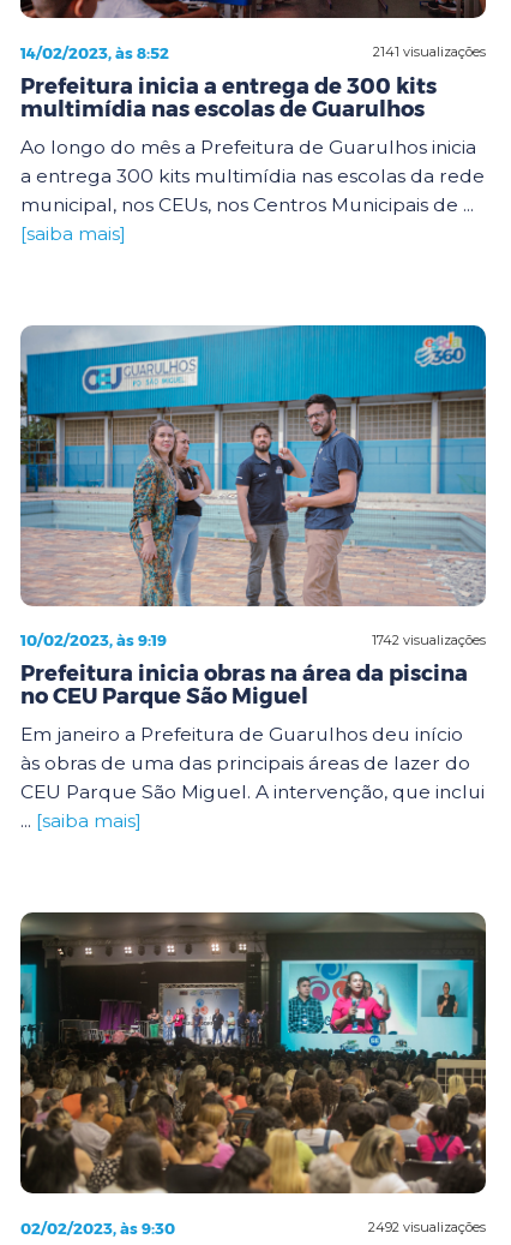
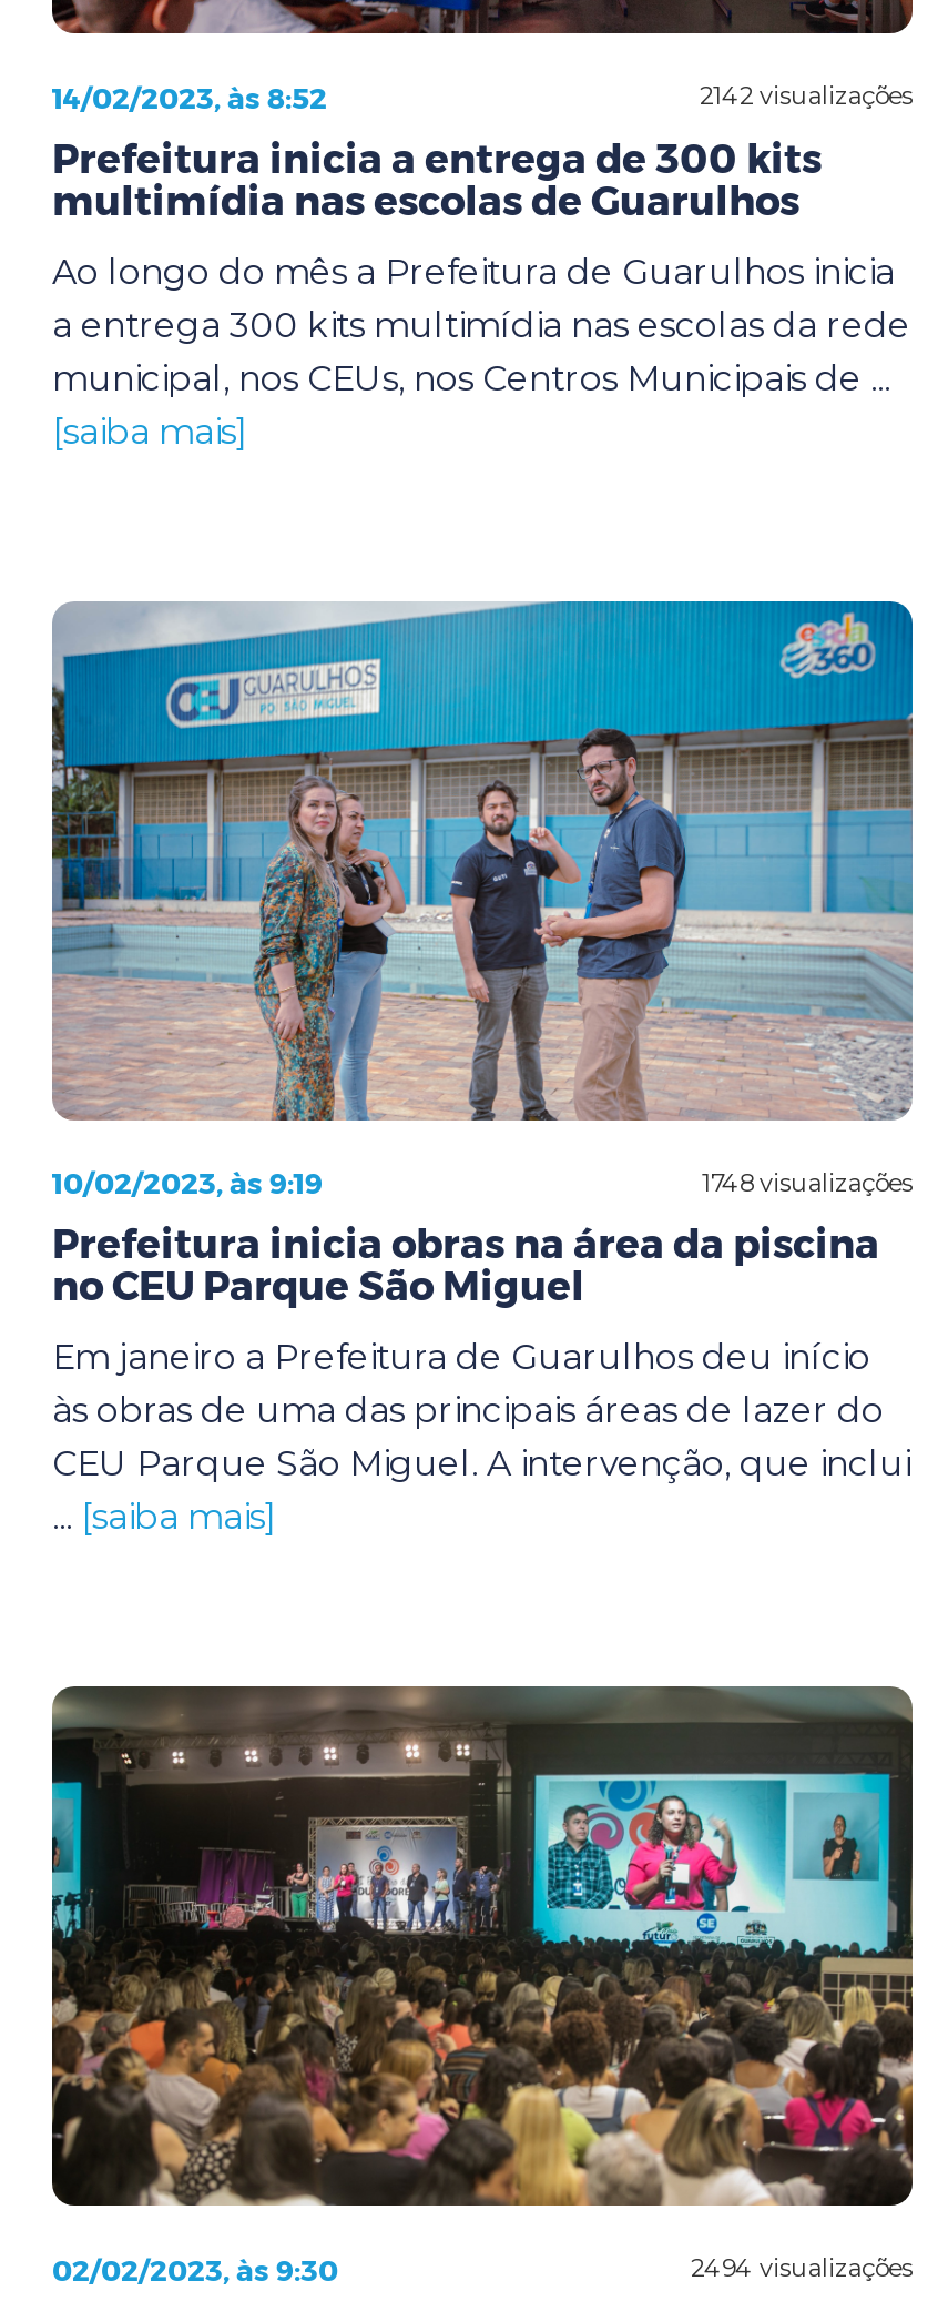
[373,43,486,60] 2141 visualizações -> [700,80,913,111] 2142 visualizações
[372,631,486,648] 1742 visualizações -> [702,1166,913,1197] 1748 visualizações
[368,1219,486,1235] 2492 visualizações -> [691,2252,913,2283] 2494 visualizações

